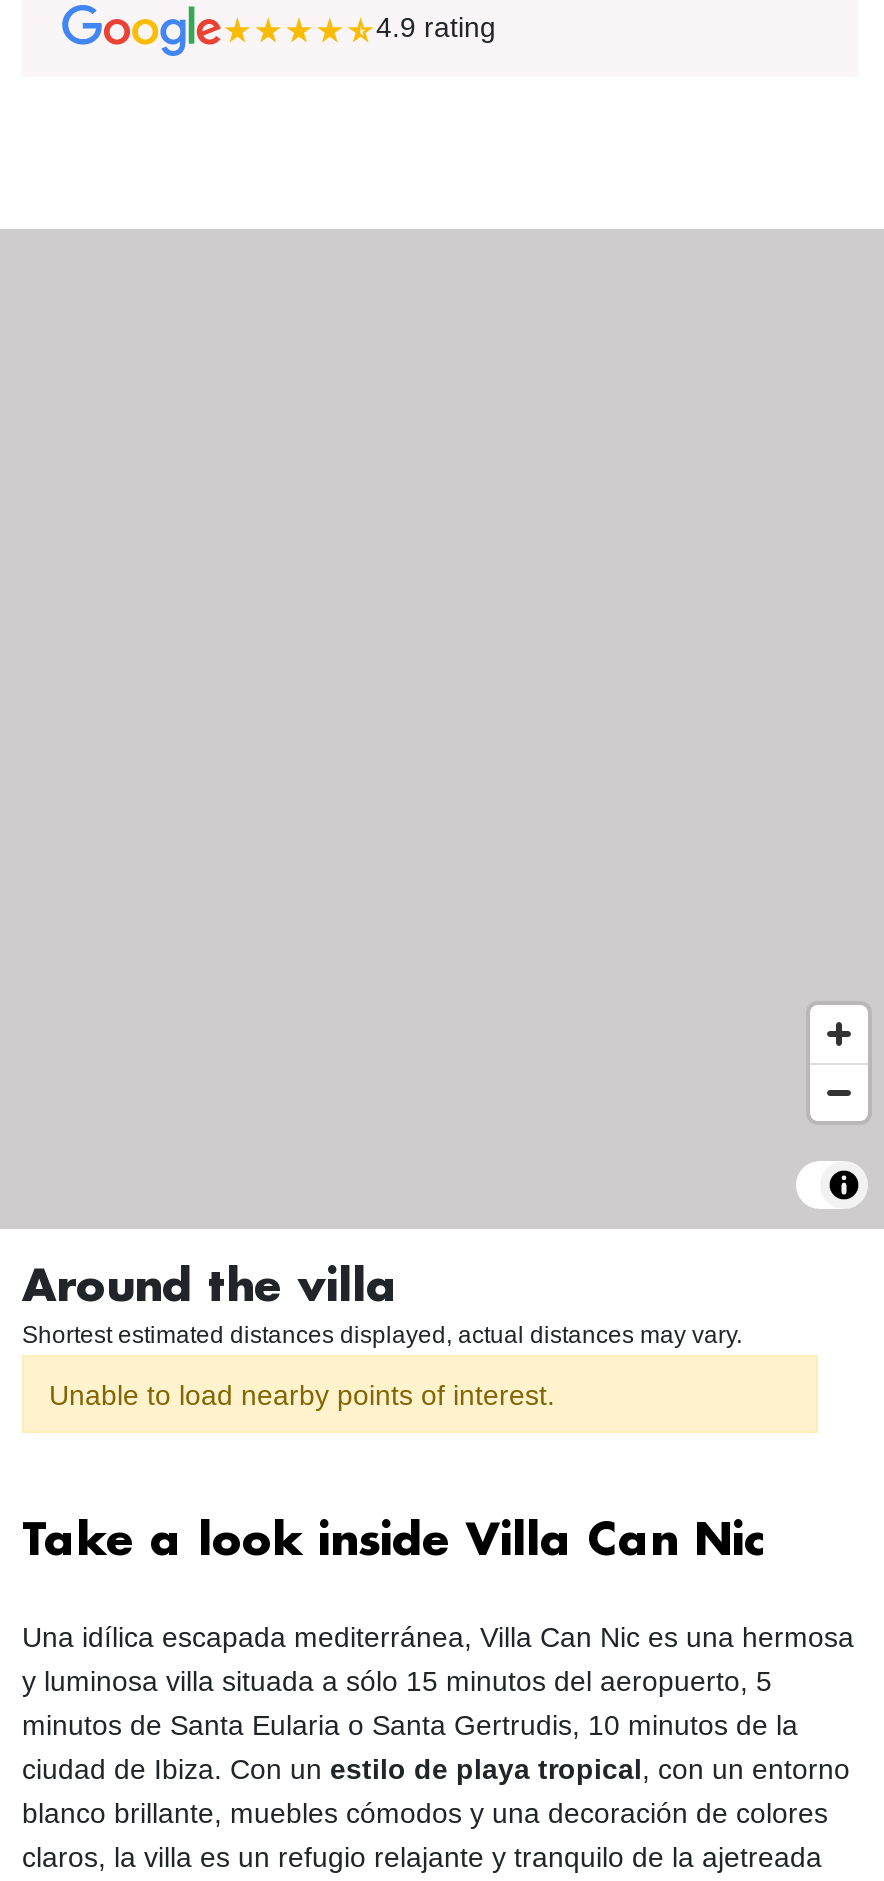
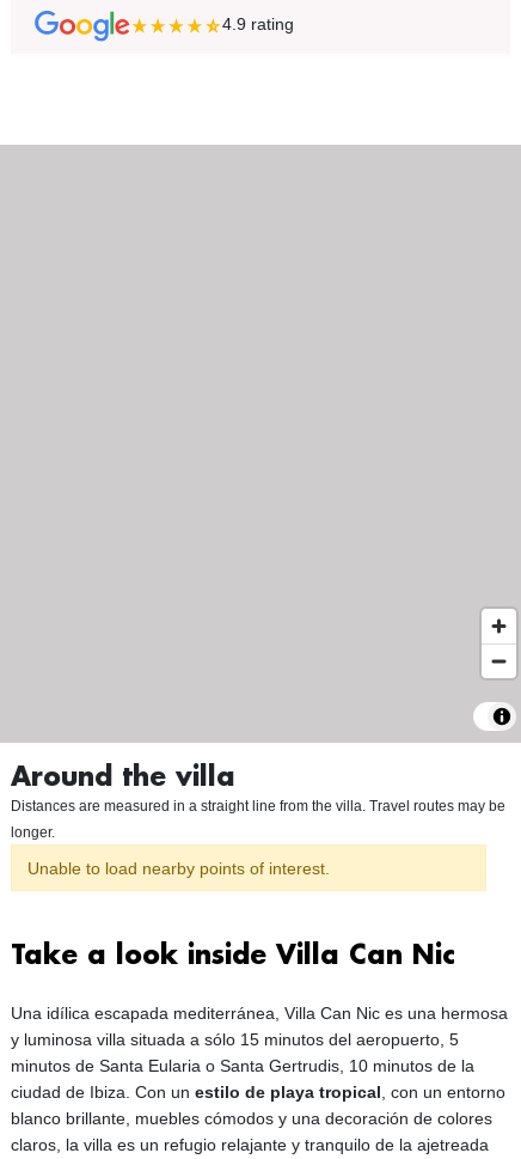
[22,1321,742,1349] Shortest estimated distances displayed, actual distances may vary. -> [11,798,505,841] Distances are measured in a straight line from the villa. Travel routes may be | longer.

